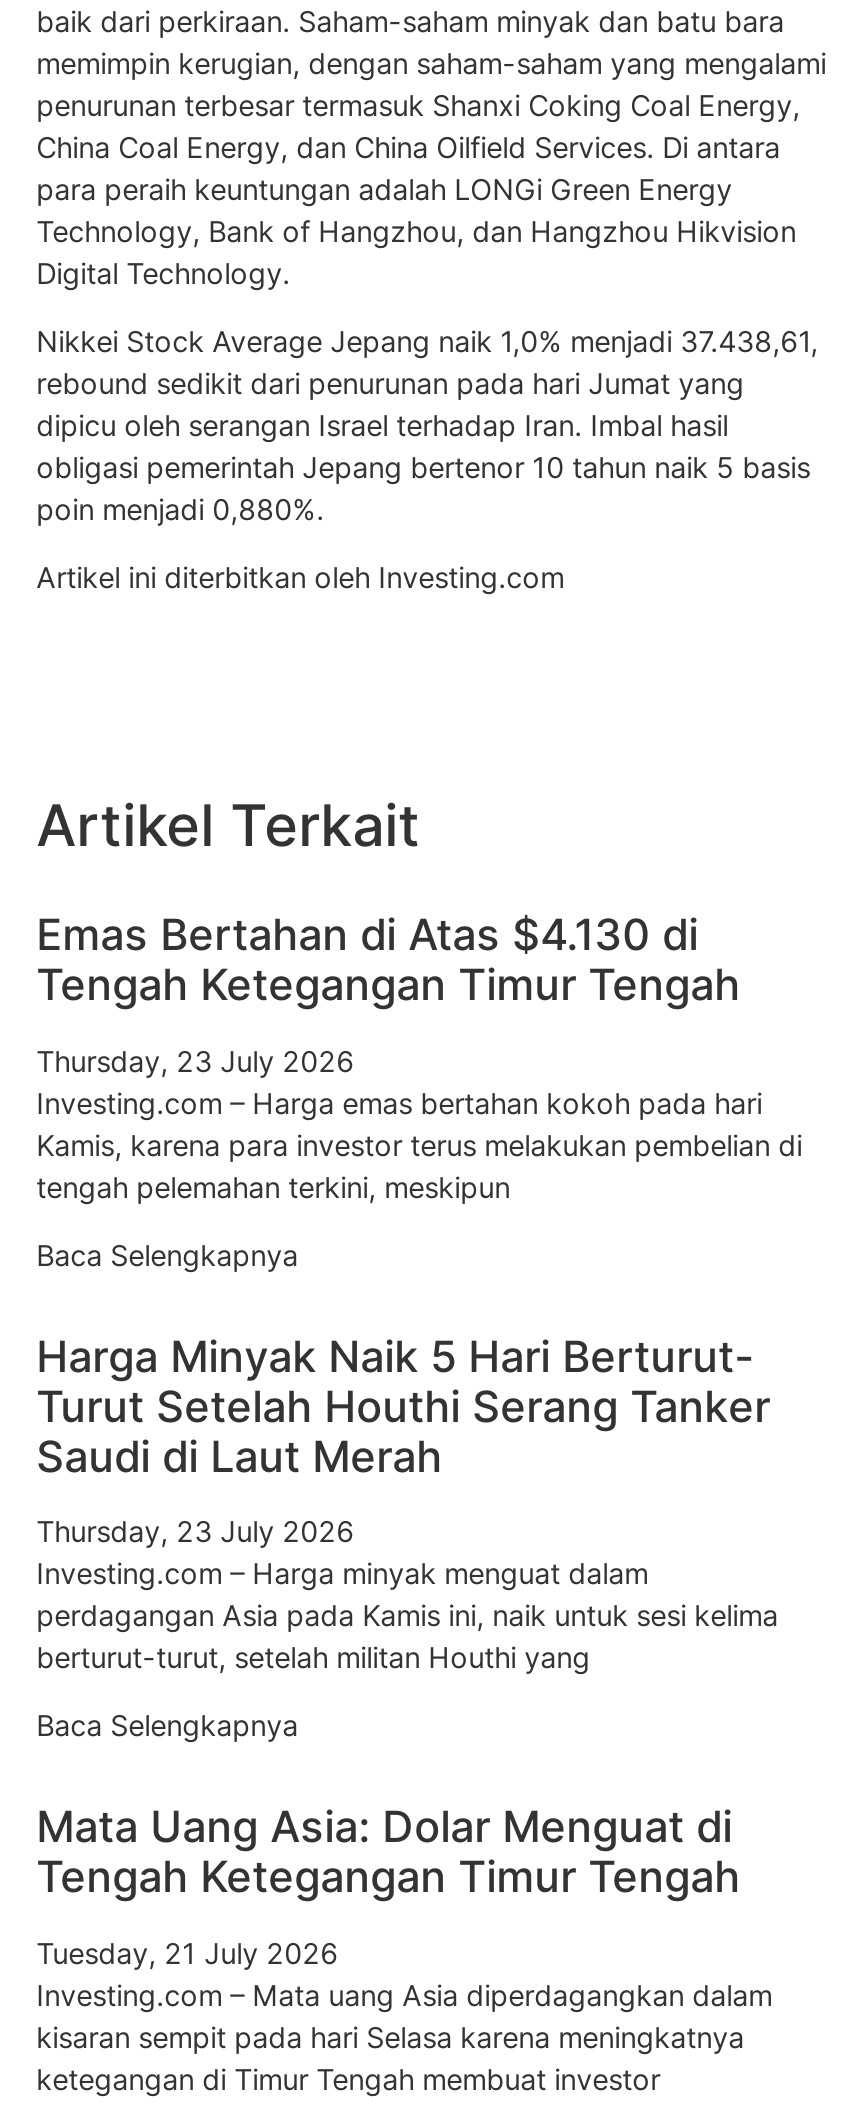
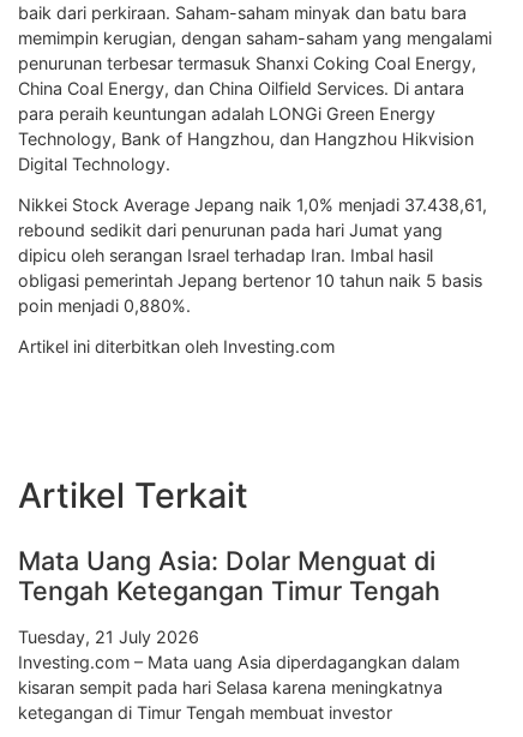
[36,909,802,1742] Emas Bertahan di Atas $4.130 di | Tengah Ketegangan Timur Tengah | Thursday, 23 July 2026 | Investing.com – Harga emas bertahan kokoh pada hari | Kamis, karena para investor terus melakukan pembelian di | tengah pelemahan terkini, meskipun | Baca Selengkapnya | Harga Minyak Naik 5 Hari Berturut- | Turut Setelah Houthi Serang Tanker | Saudi di Laut Merah | Thursday, 23 July 2026 | Investing.com – Harga minyak menguat dalam | perdagangan Asia pada Kamis ini, naik untuk sesi kelima | berturut-turut, setelah militan Houthi yang | Baca Selengkapnya -> none

